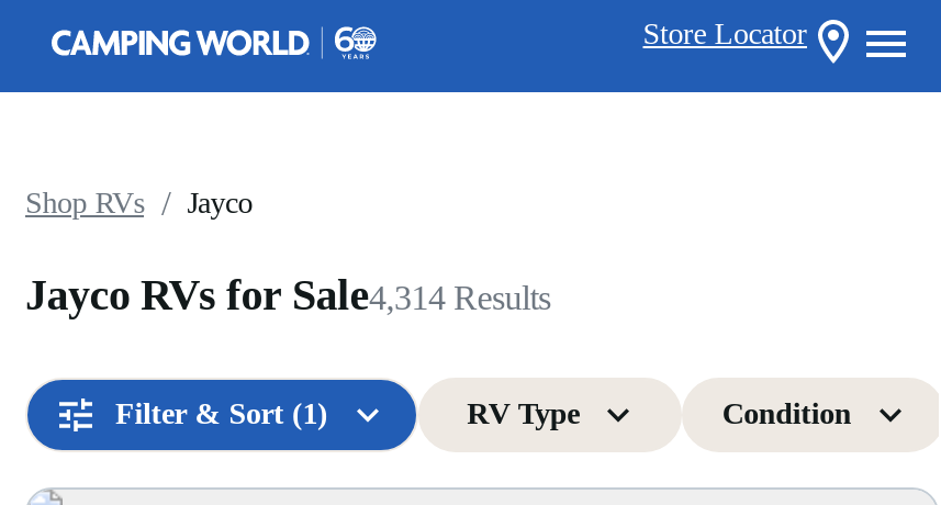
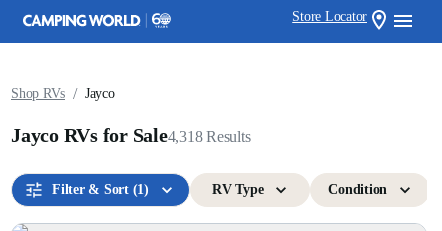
[25,270,551,318] Jayco RVs for Sale4,314 Results -> [11,124,250,146] Jayco RVs for Sale4,318 Results

